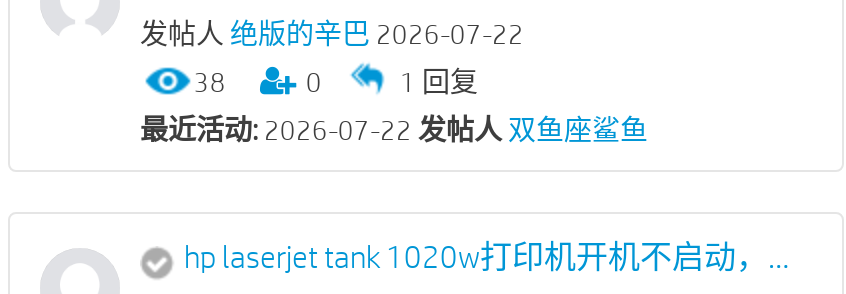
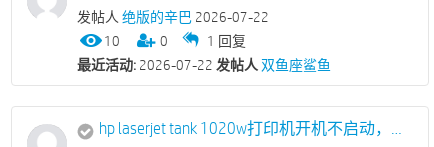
[194,64,226,100] 38 -> [104,32,120,50] 10

